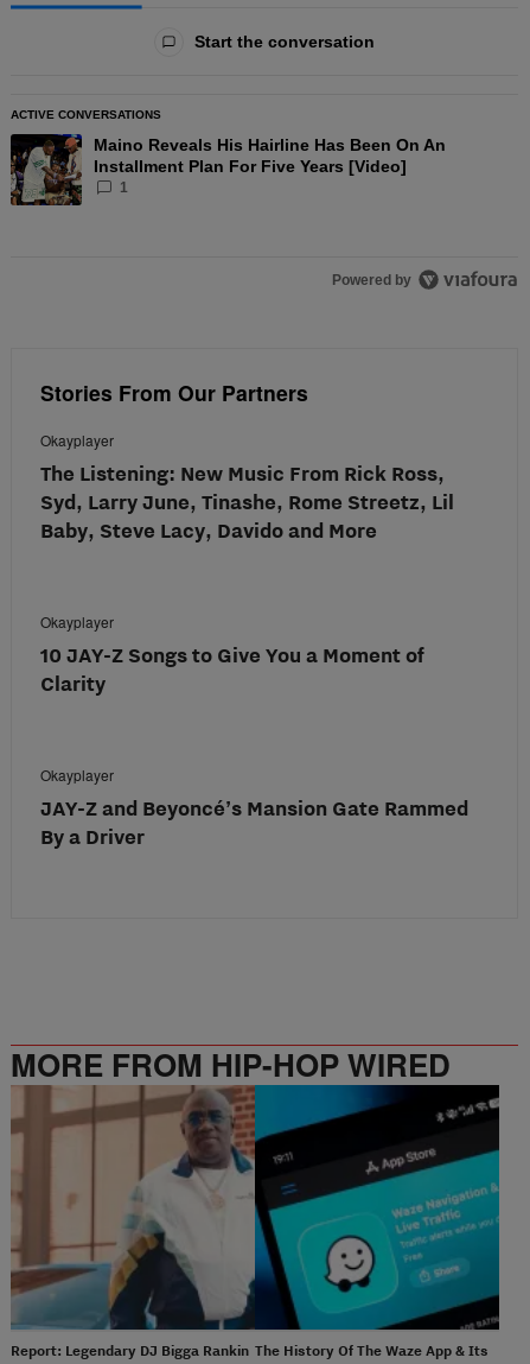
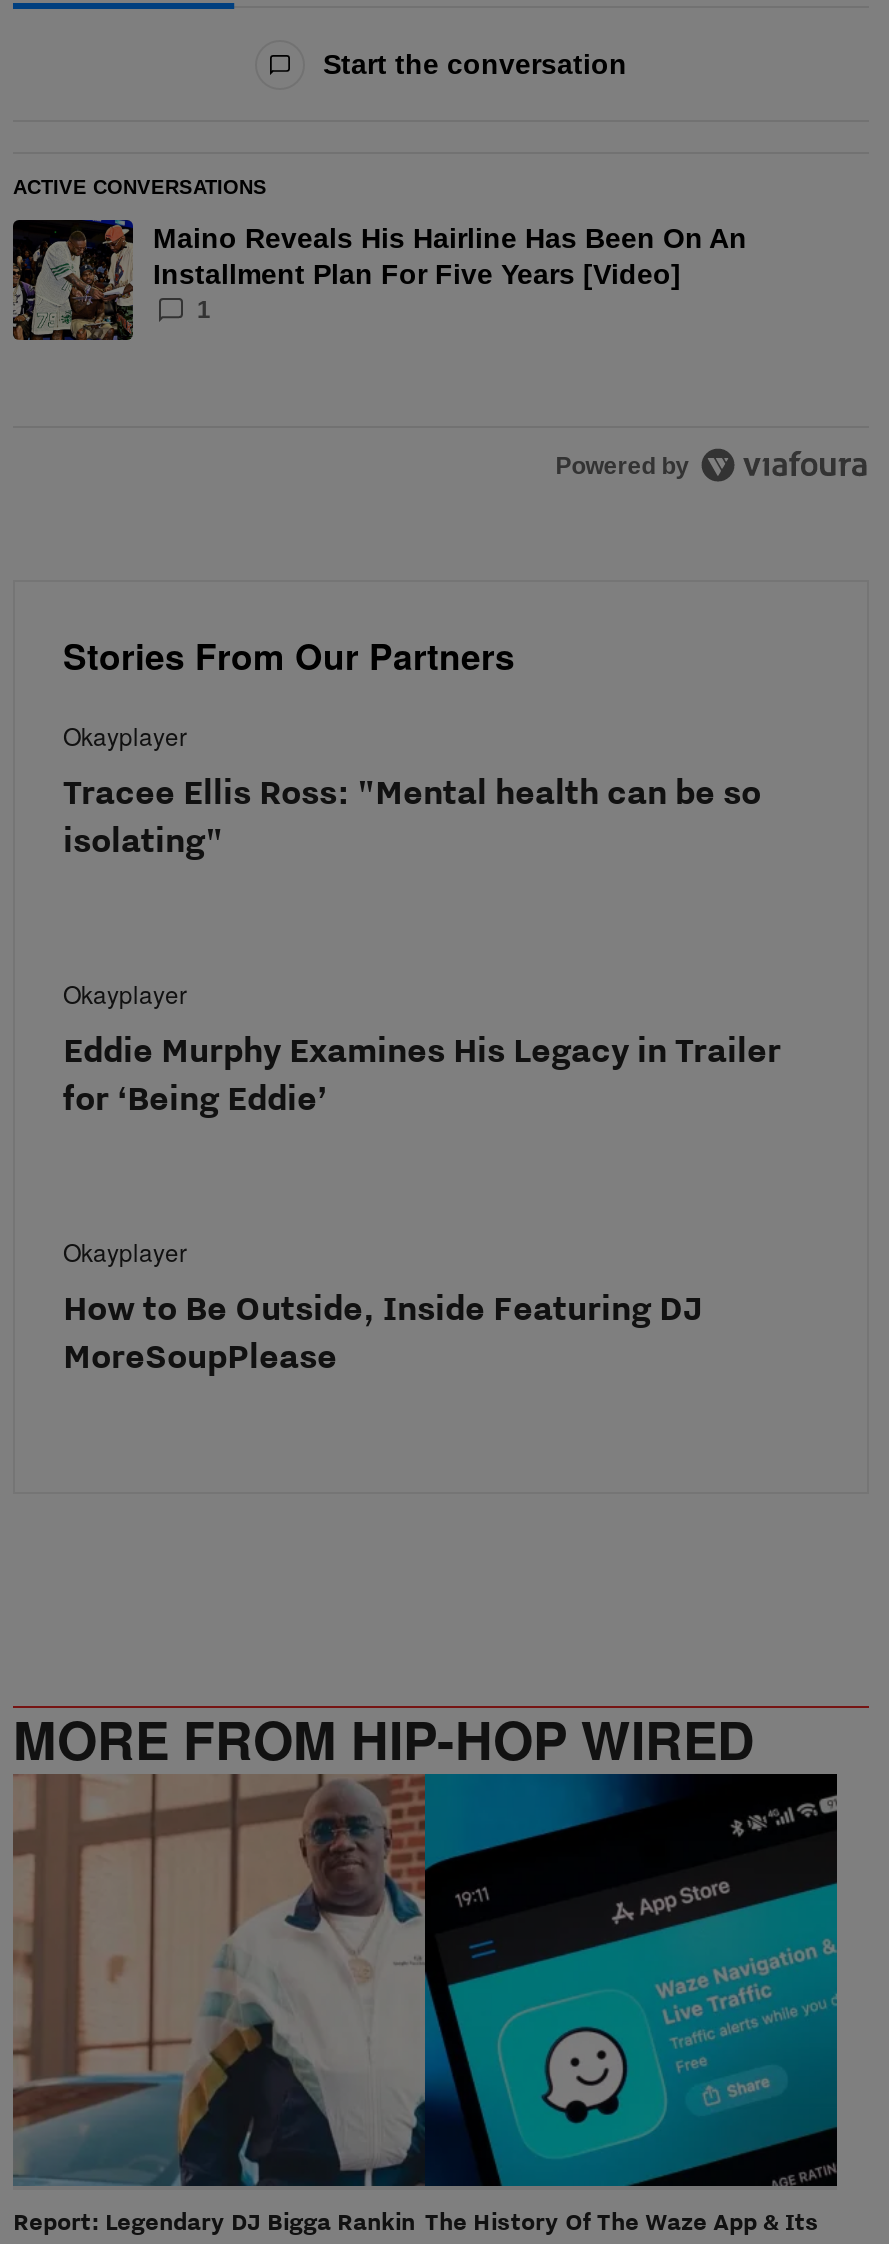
[40,461,454,543] The Listening: New Music From Rick Ross, | Syd, Larry June, Tinashe, Rome Streetz, Lil | Baby, Steve Lacy, Davido and More -> [63,770,761,860] Tracee Ellis Ross: "Mental health can be so | isolating"
[40,642,424,696] 10 JAY-Z Songs to Give You a Moment of | Clarity -> [63,1028,781,1118] Eddie Murphy Examines His Legacy in Trailer | for ‘Being Eddie’
[40,795,468,849] JAY-Z and Beyoncé’s Mansion Gate Rammed | By a Driver -> [63,1286,703,1376] How to Be Outside, Inside Featuring DJ | MoreSoupPlease

